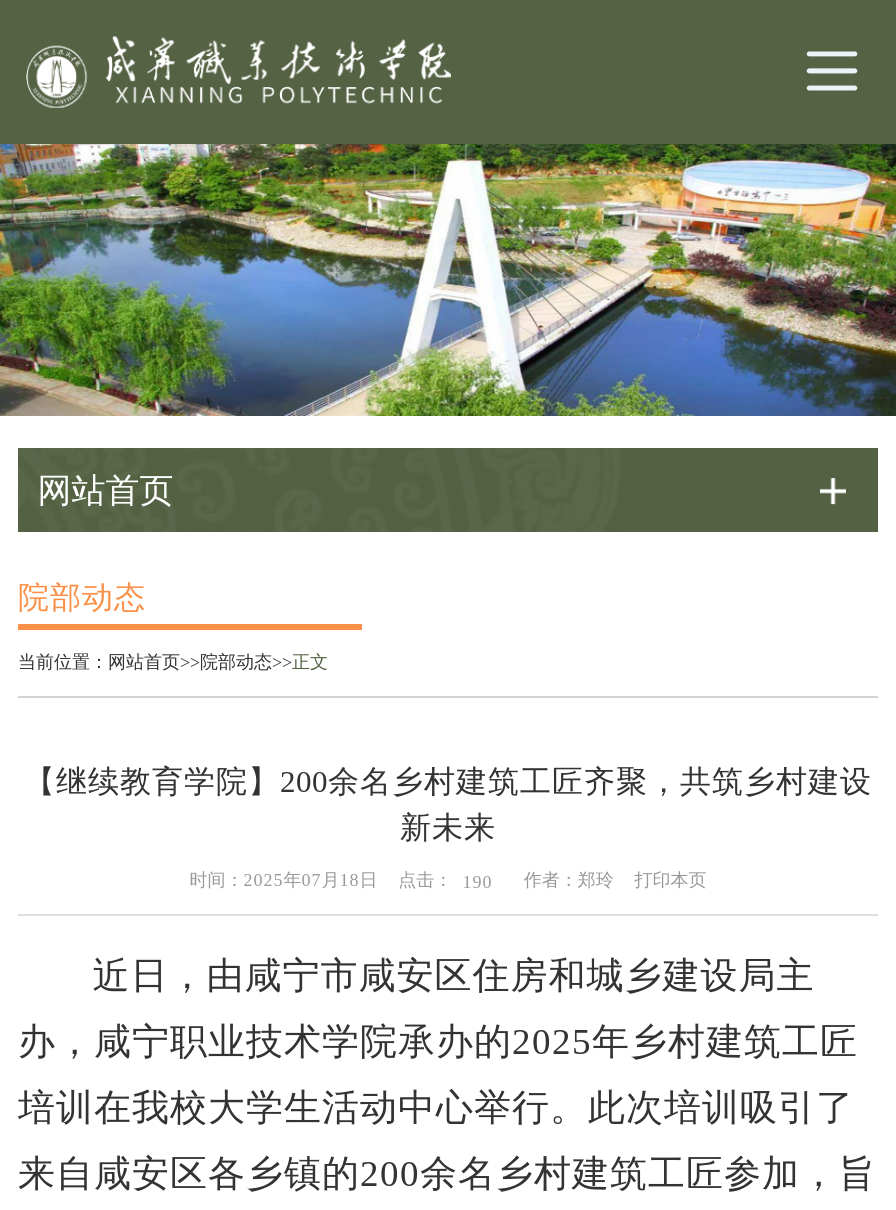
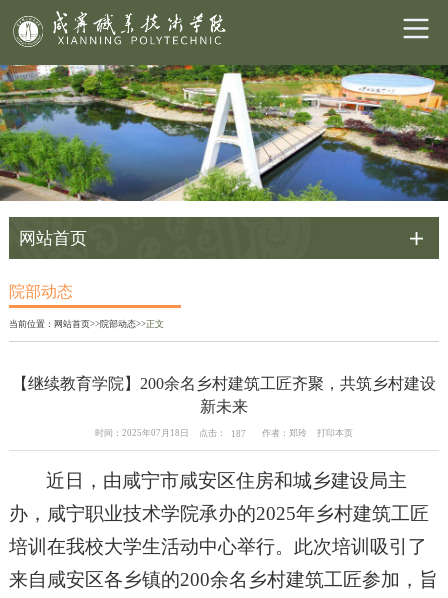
[189,870,706,891] 时间：2025年07月18日 点击： 190 作者：郑玲 打印本页 -> [95,428,353,439] 时间：2025年07月18日 点击： 187 作者：郑玲 打印本页

